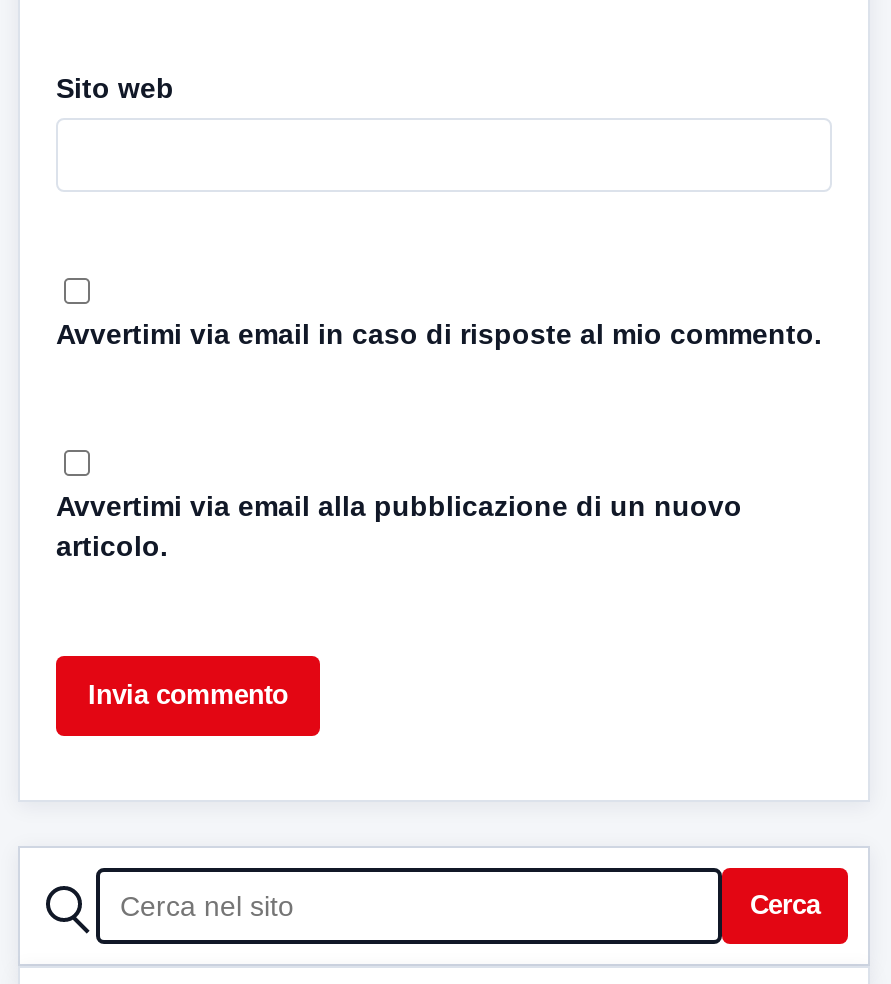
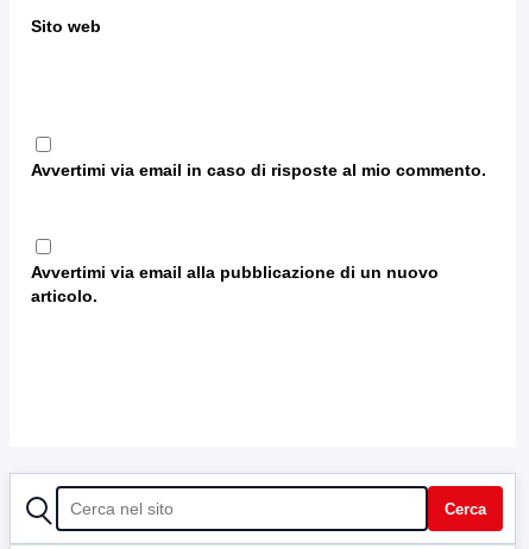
[54,653,322,739] [image] -> none

